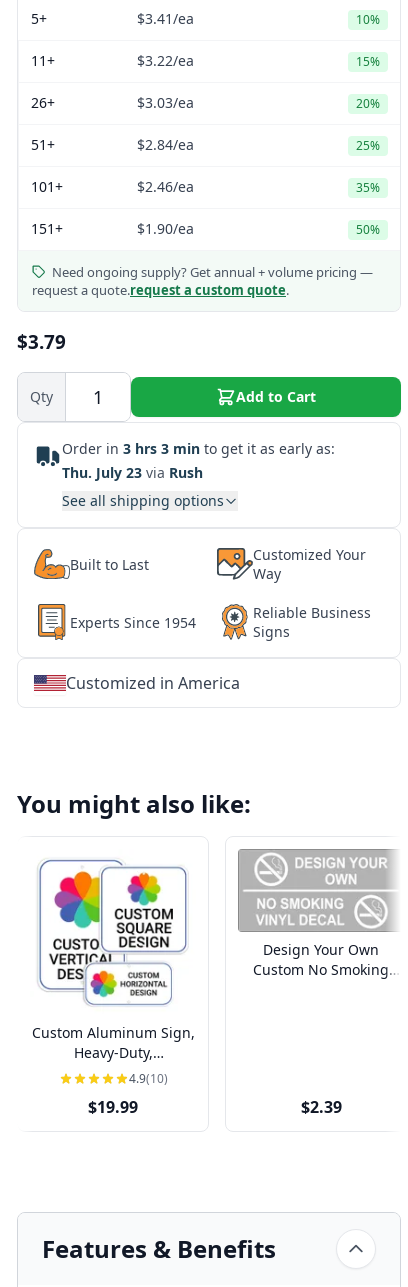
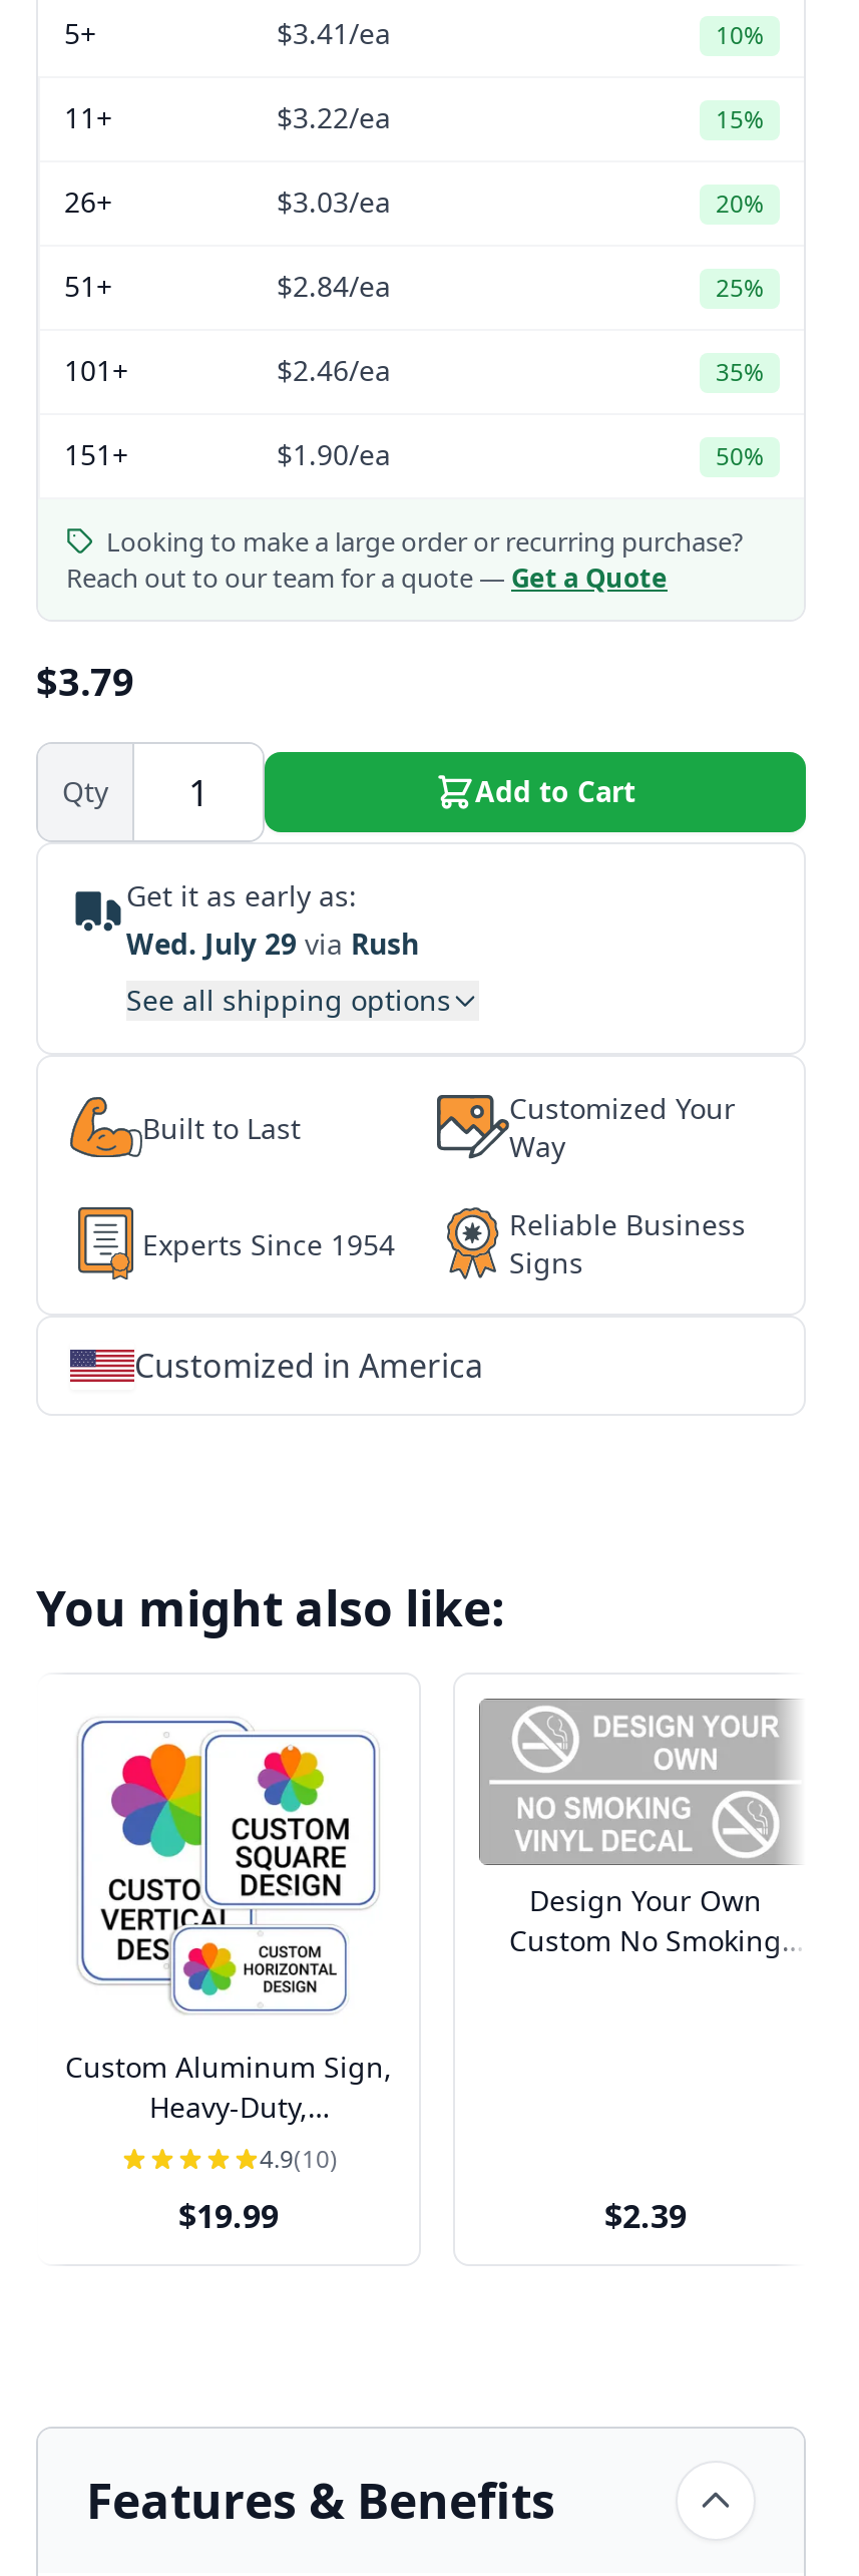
[32,263,373,299] Need ongoing supply? Get annual + volume pricing — | request a quote. request a custom quote. -> [66,523,744,596] Looking to make a large order or recurring purchase? | Reach out to our team for a quote — Get a Quote
[62,439,335,482] Order in 3 hrs 3 min to get it as early as: | Thu. July 23 via Rush -> [126,876,419,963] Get it as early as: | Wed. July 29 via Rush

